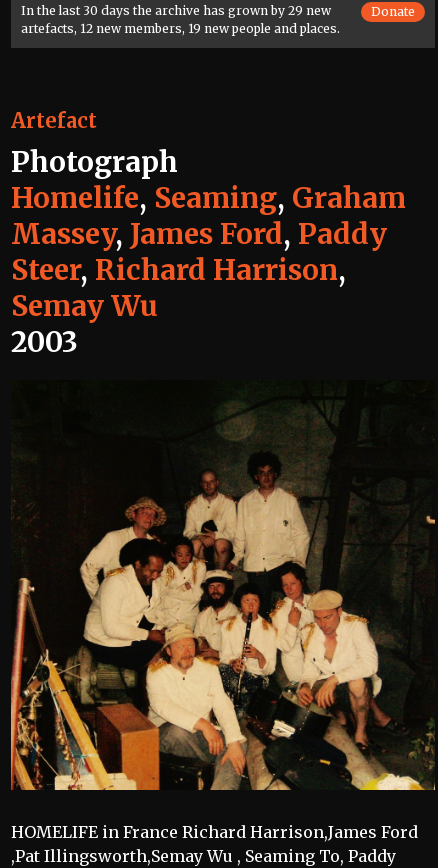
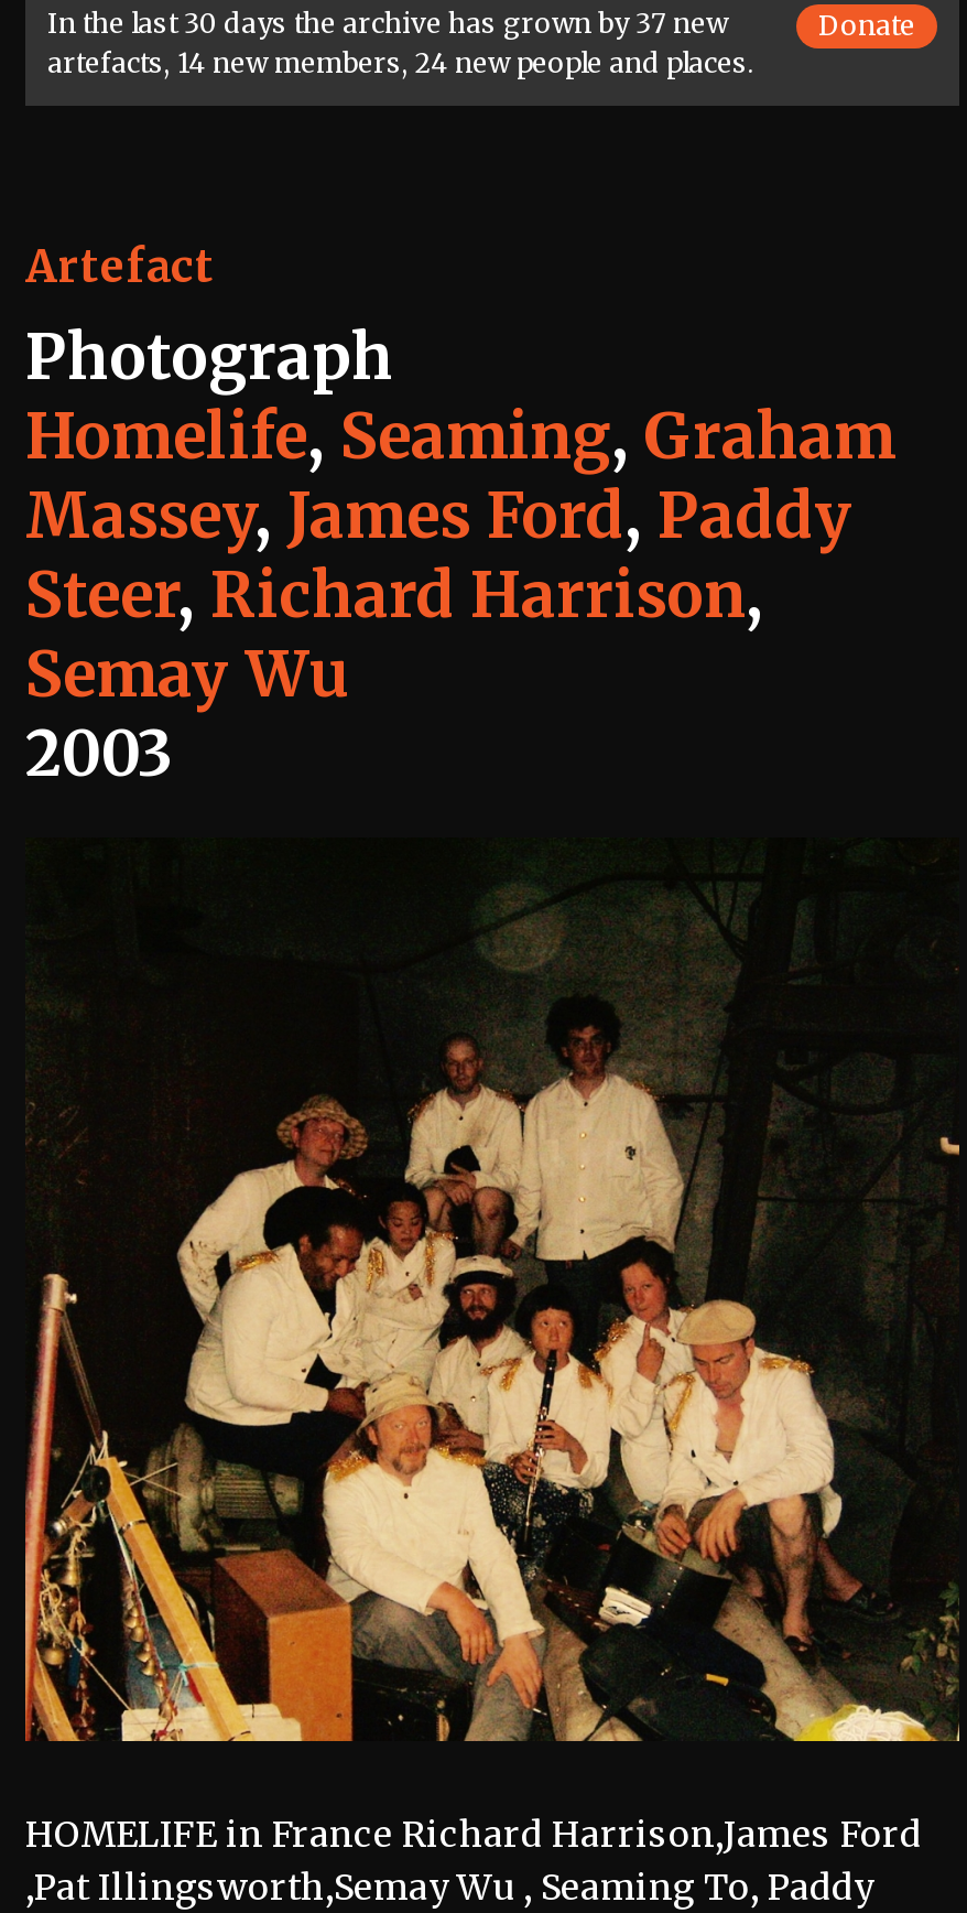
[21,3,331,18] In the last 30 days the archive has grown by 29 new -> [47,7,728,40] In the last 30 days the archive has grown by 37 new
[21,21,340,36] artefacts, 12 new members, 19 new people and places. -> [47,46,754,79] artefacts, 14 new members, 24 new people and places.

